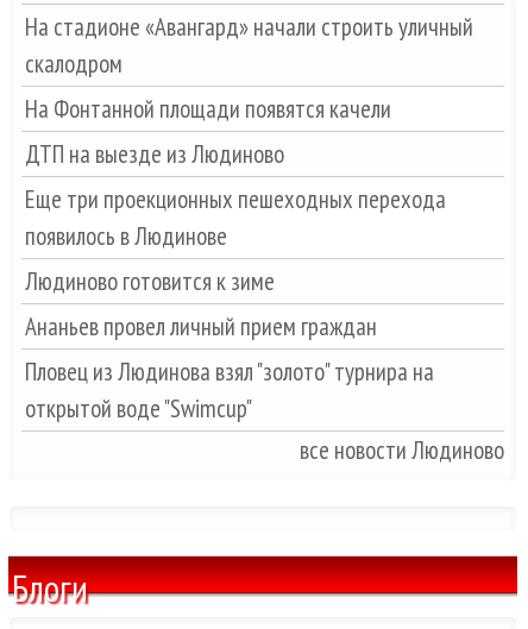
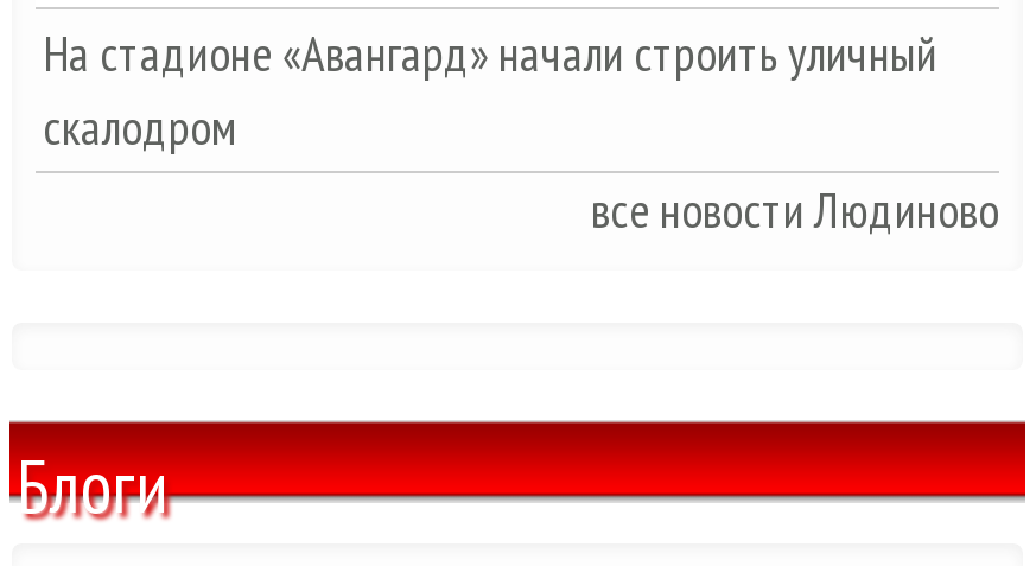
[25,93,446,424] На Фонтанной площади появятся качели | ДТП на выезде из Людиново | Еще три проекционных пешеходных перехода | появилось в Людинове | Людиново готовится к зиме | Ананьев провел личный прием граждан | Пловец из Людинова взял "золото" турнира на | открытой воде "Swimcup" -> none

